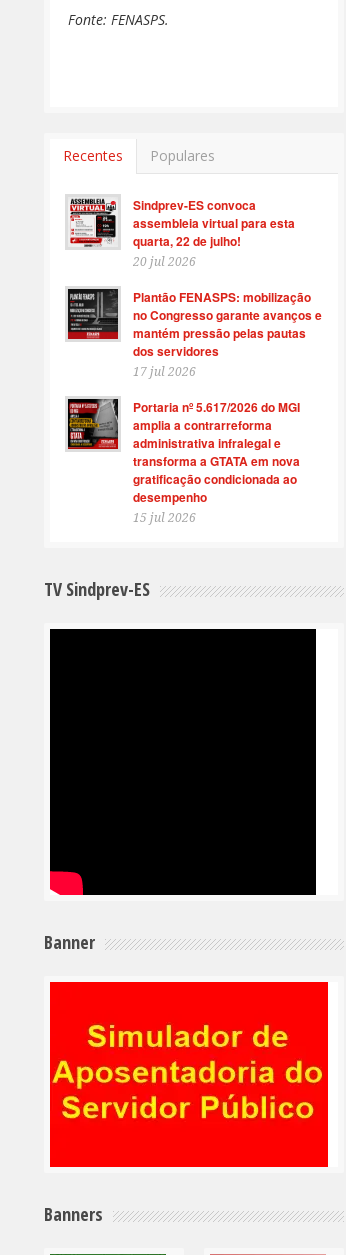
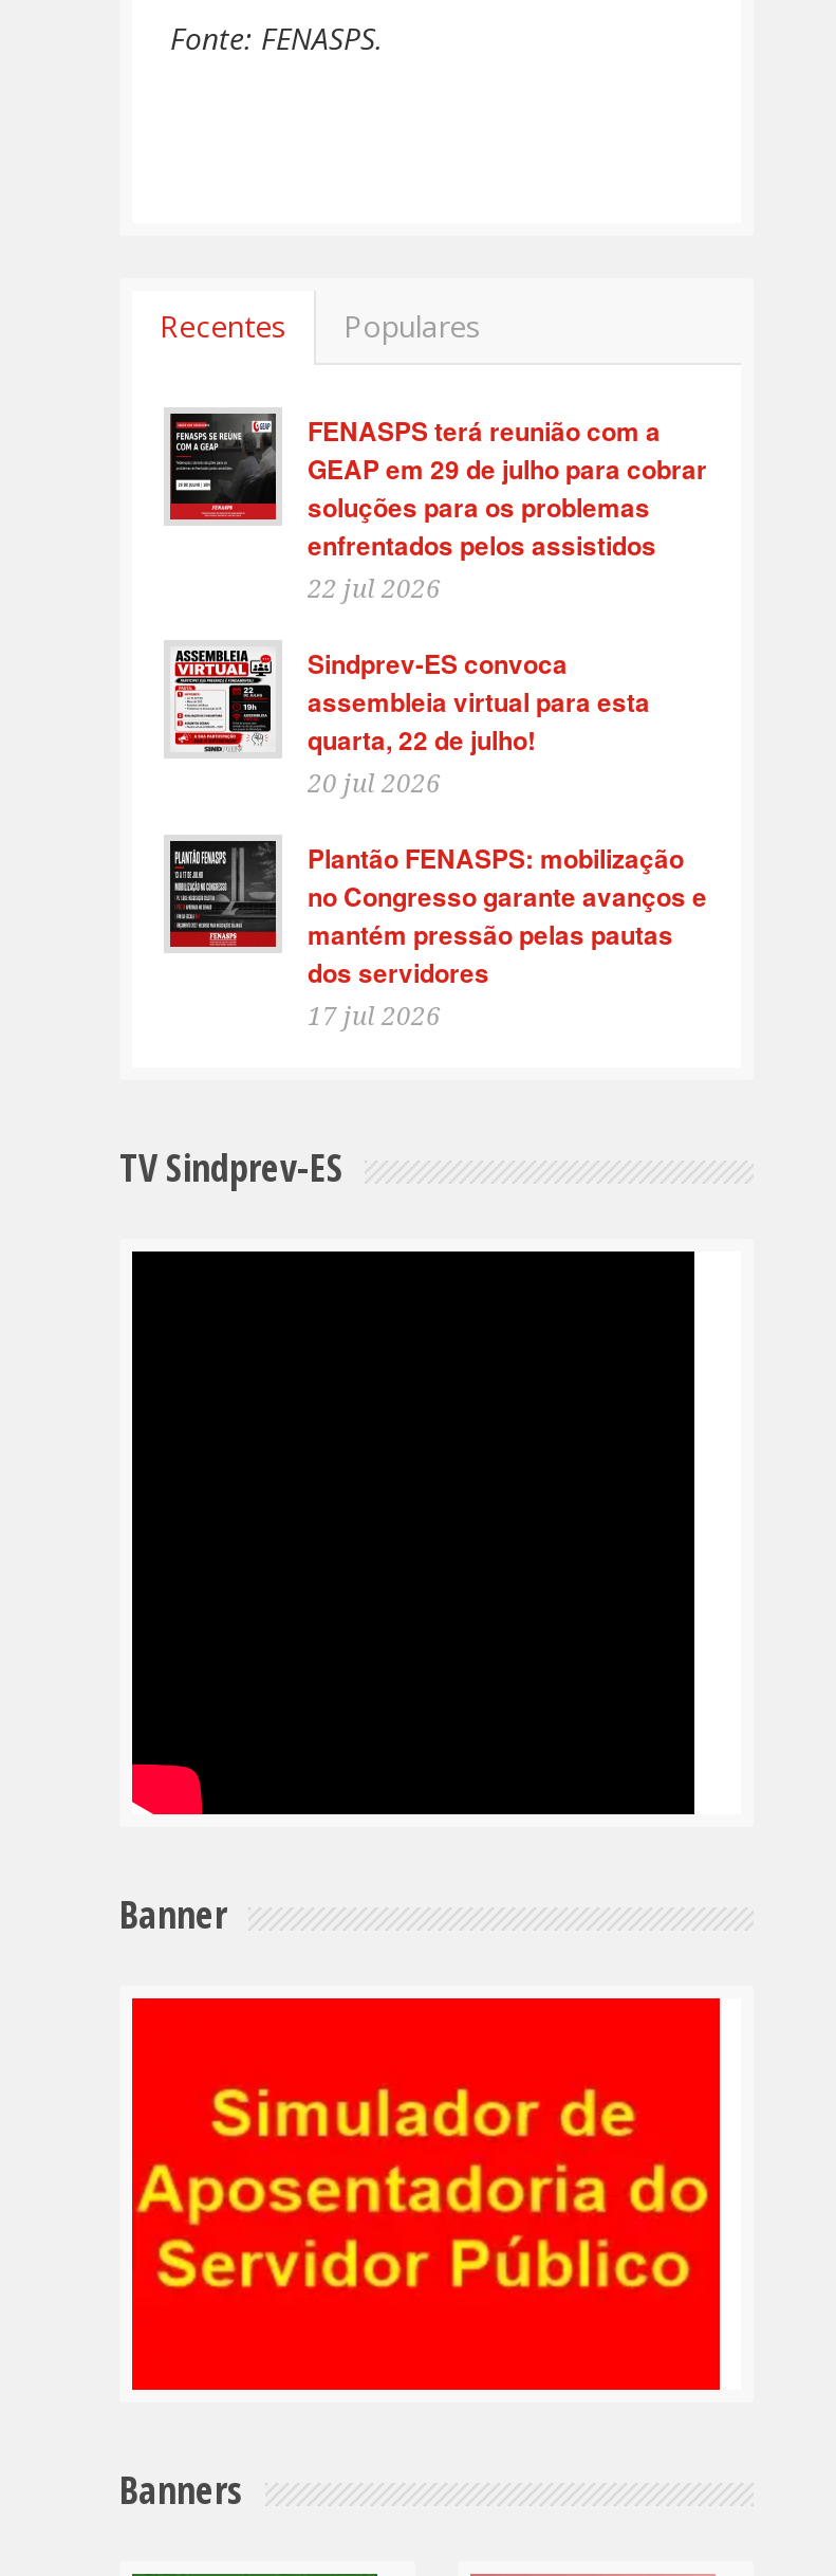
none -> [168,411,707,603] [image] | FENASPS terá reunião com a | GEAP em 29 de julho para cobrar | soluções para os problemas | enfrentados pelos assistidos | 22 jul 2026
moved [68,196,322,379] -> [170,644,707,1031]: [image] | Sindprev-ES convoca | assembleia virtual para esta | ... | dos servidores | 17 jul 2026
[66,397,300,525] [image] | Portaria nº 5.617/2026 do MGI | amplia a contrarreforma | administrativa infralegal e | transforma a GTATA em nova | gratificação condicionada ao | desempenho | 15 jul 2026 -> none

